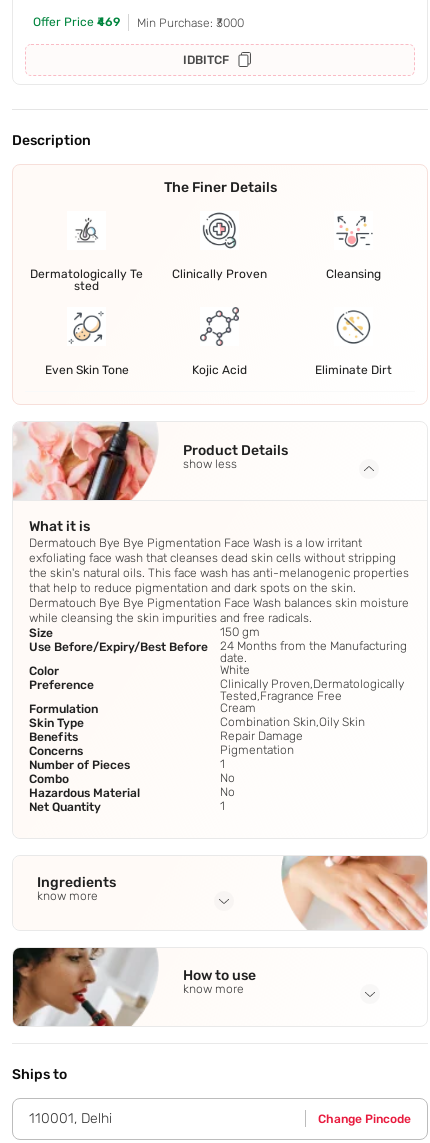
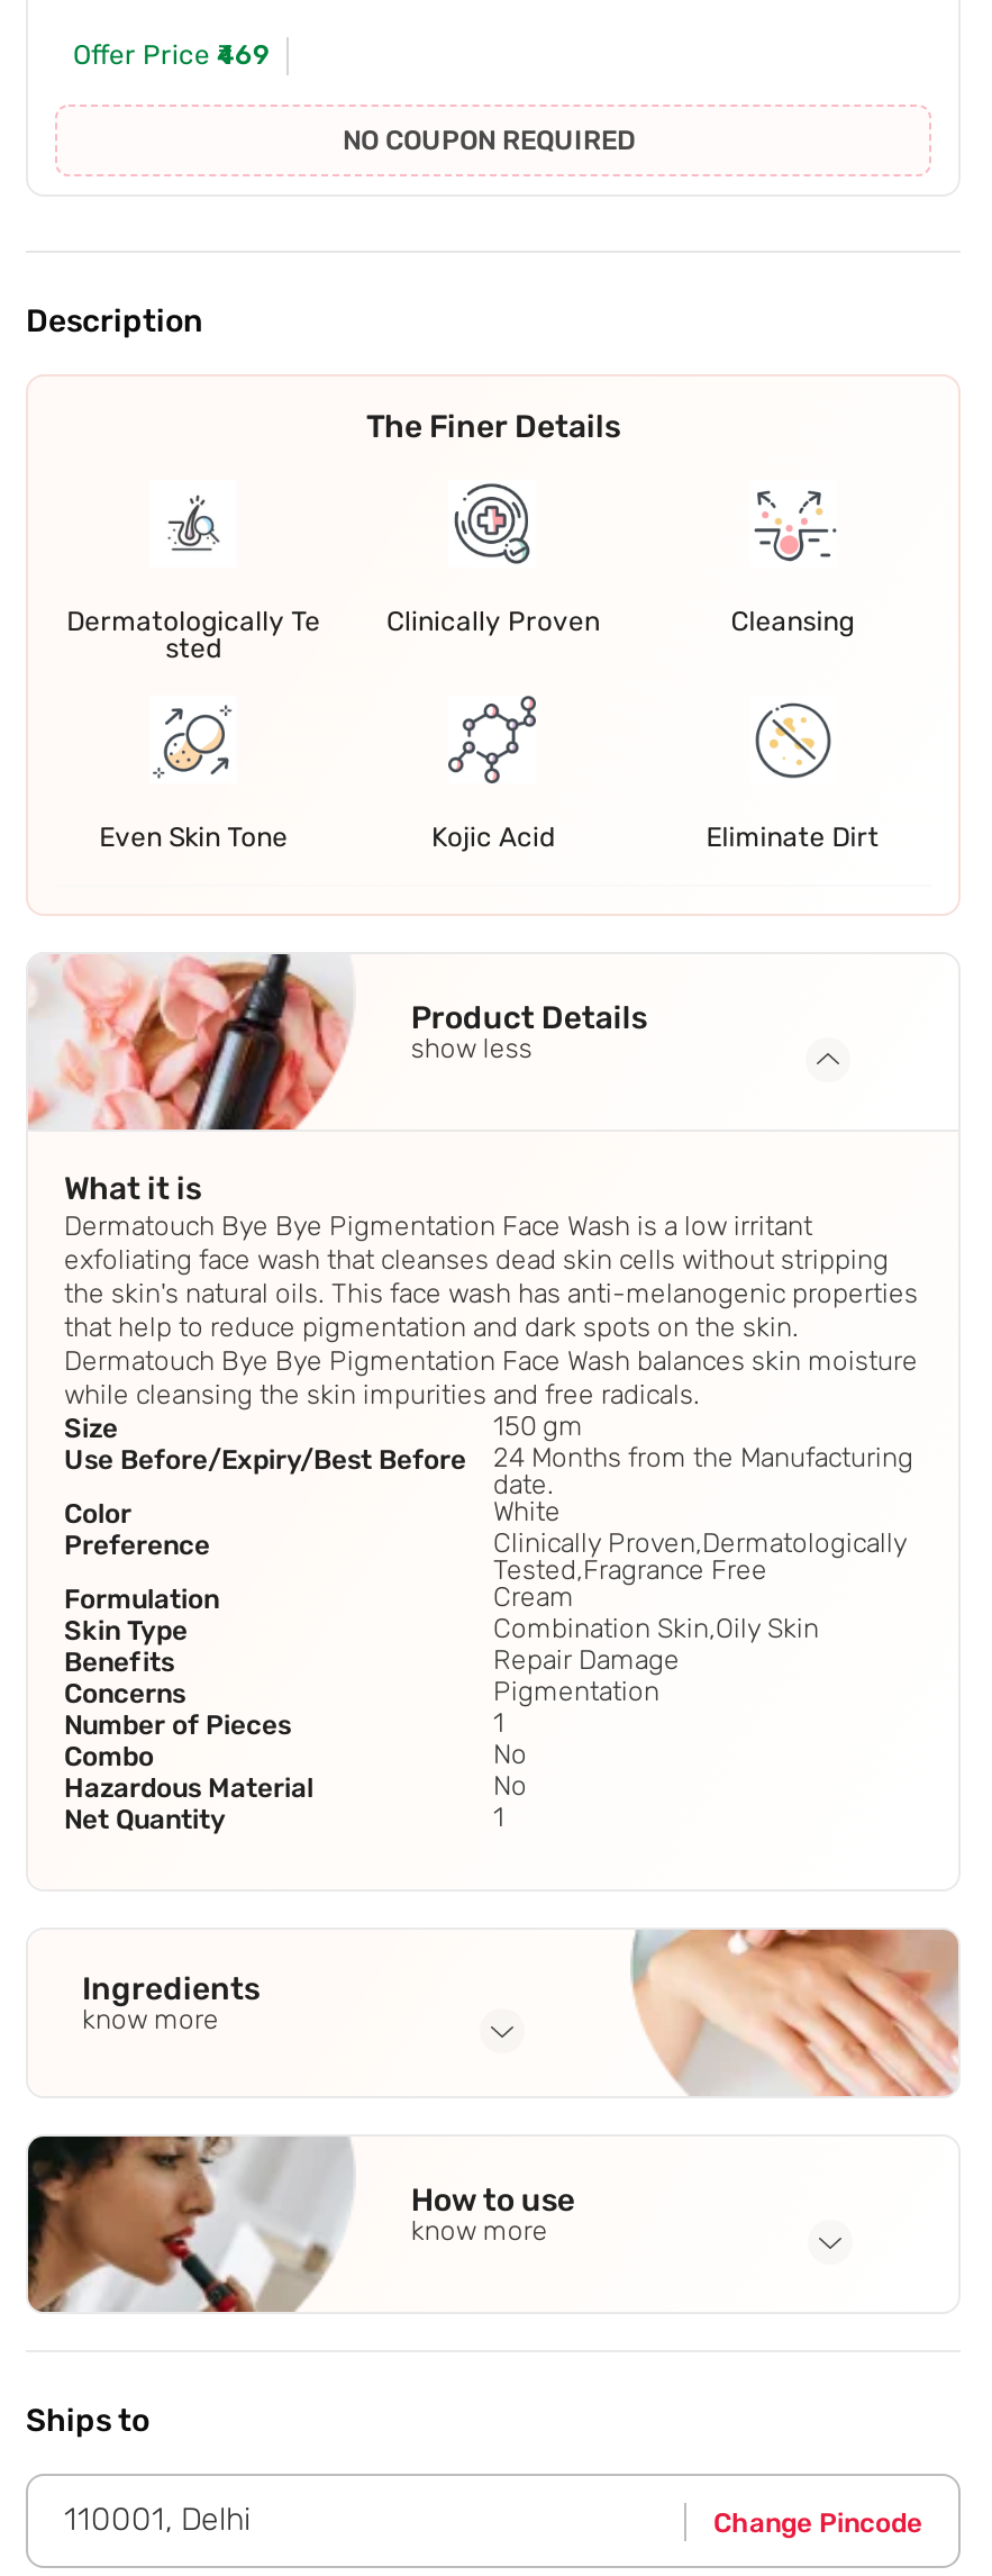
[137,16,244,67] Min Purchase: ₹3000 | IDBITCF -> [343,125,635,157] NO COUPON REQUIRED

